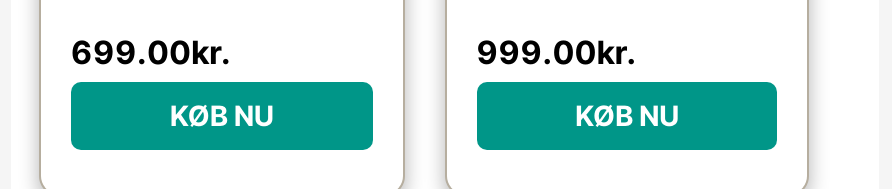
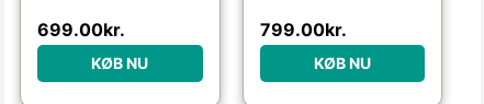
[476,33,636,73] 999.00kr. -> [260,19,346,40] 799.00kr.

